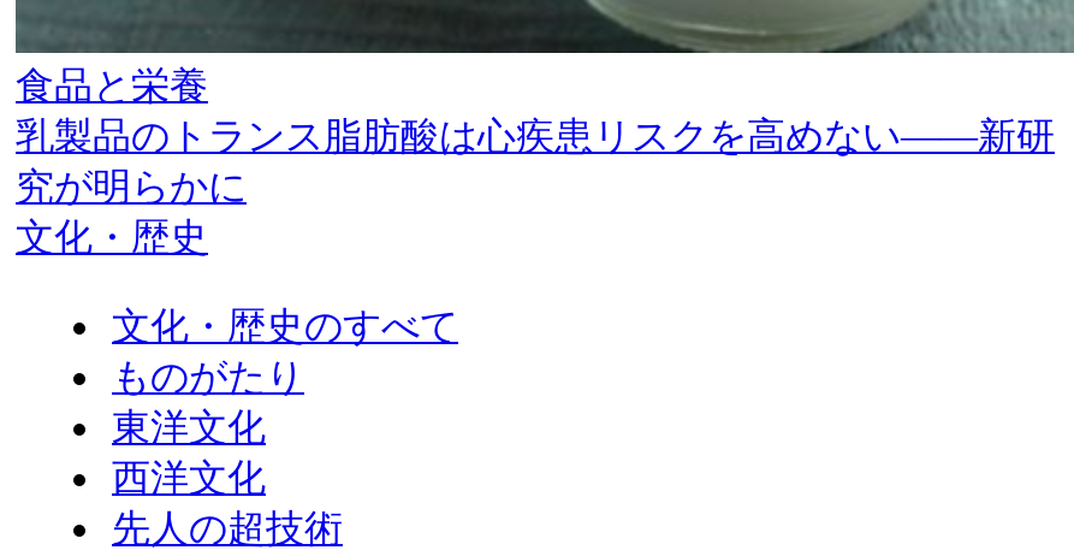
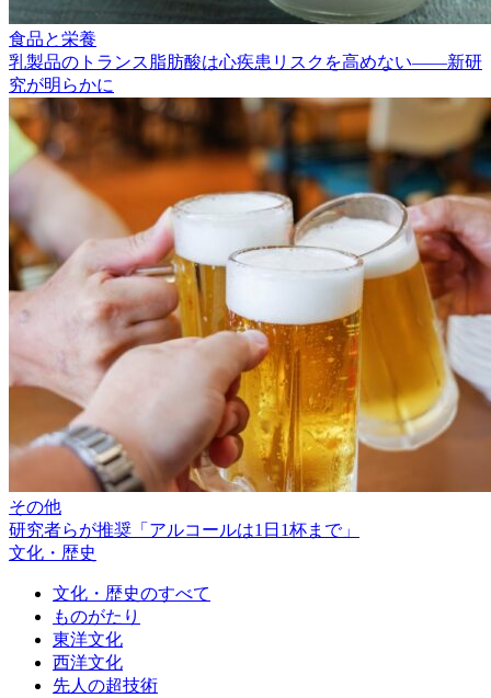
none -> [8,96,488,539] [image] | その他 | 研究者らが推奨「アルコールは1日1杯まで」

